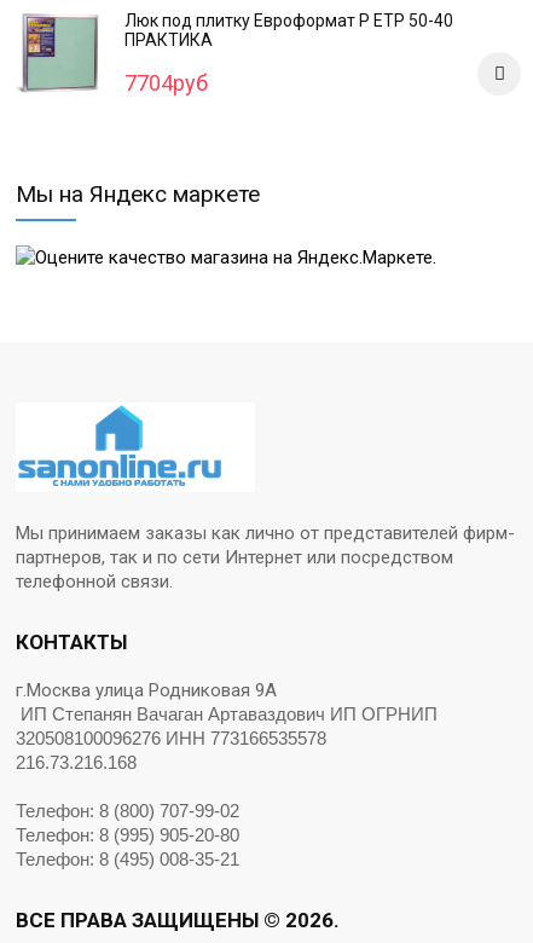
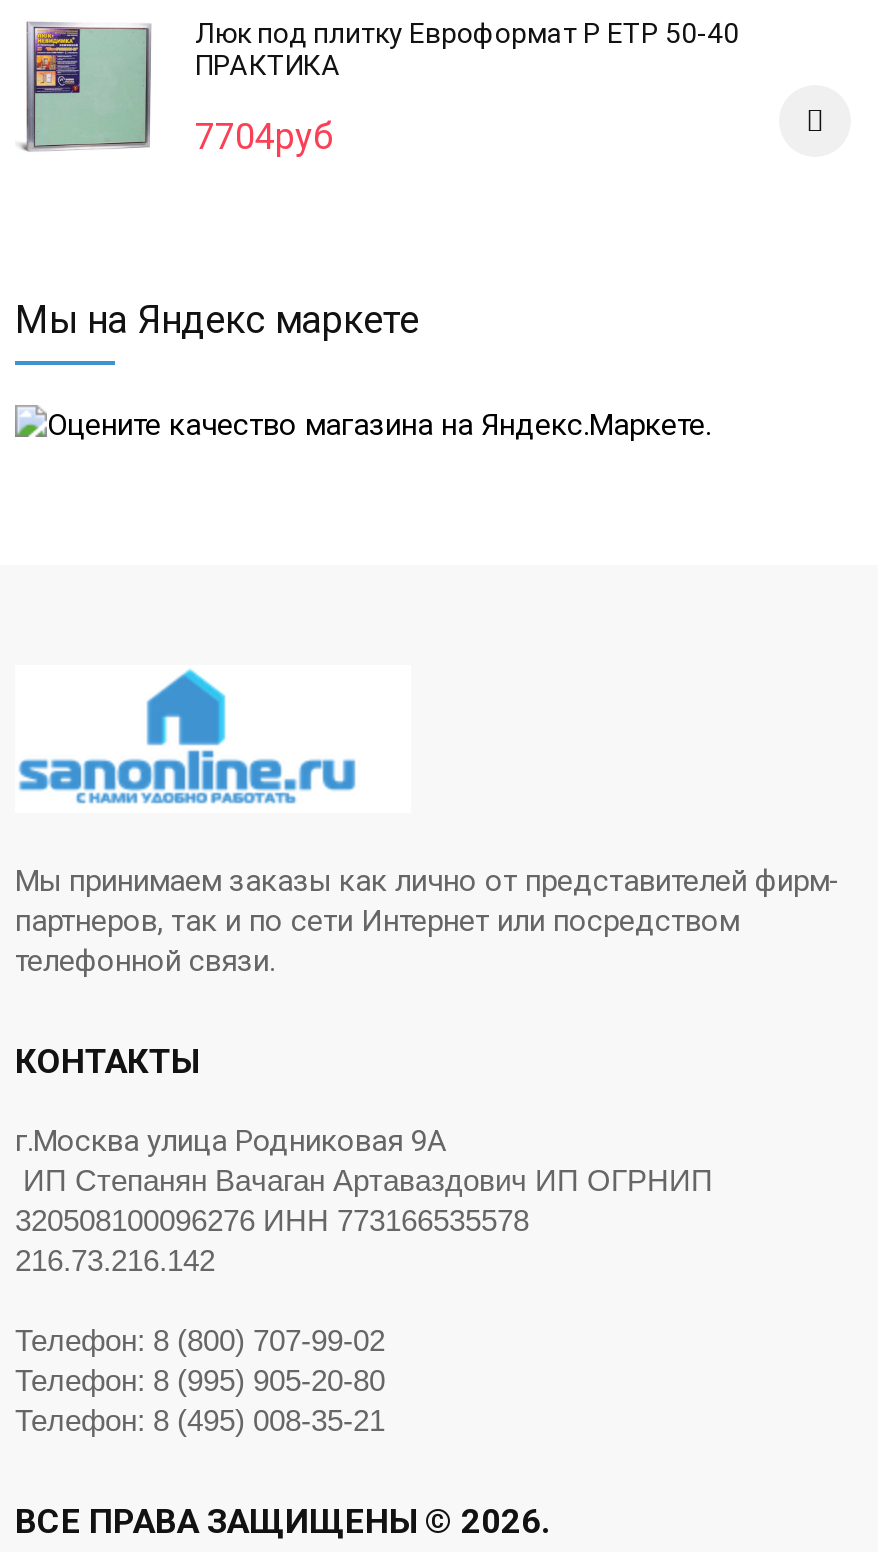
[16,752,137,773] 216.73.216.168 -> [15,1243,215,1277] 216.73.216.142

